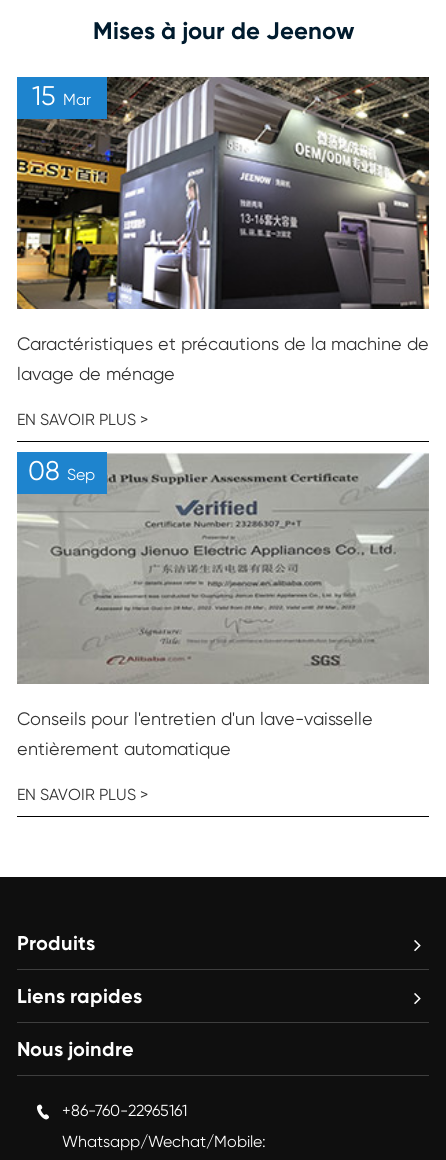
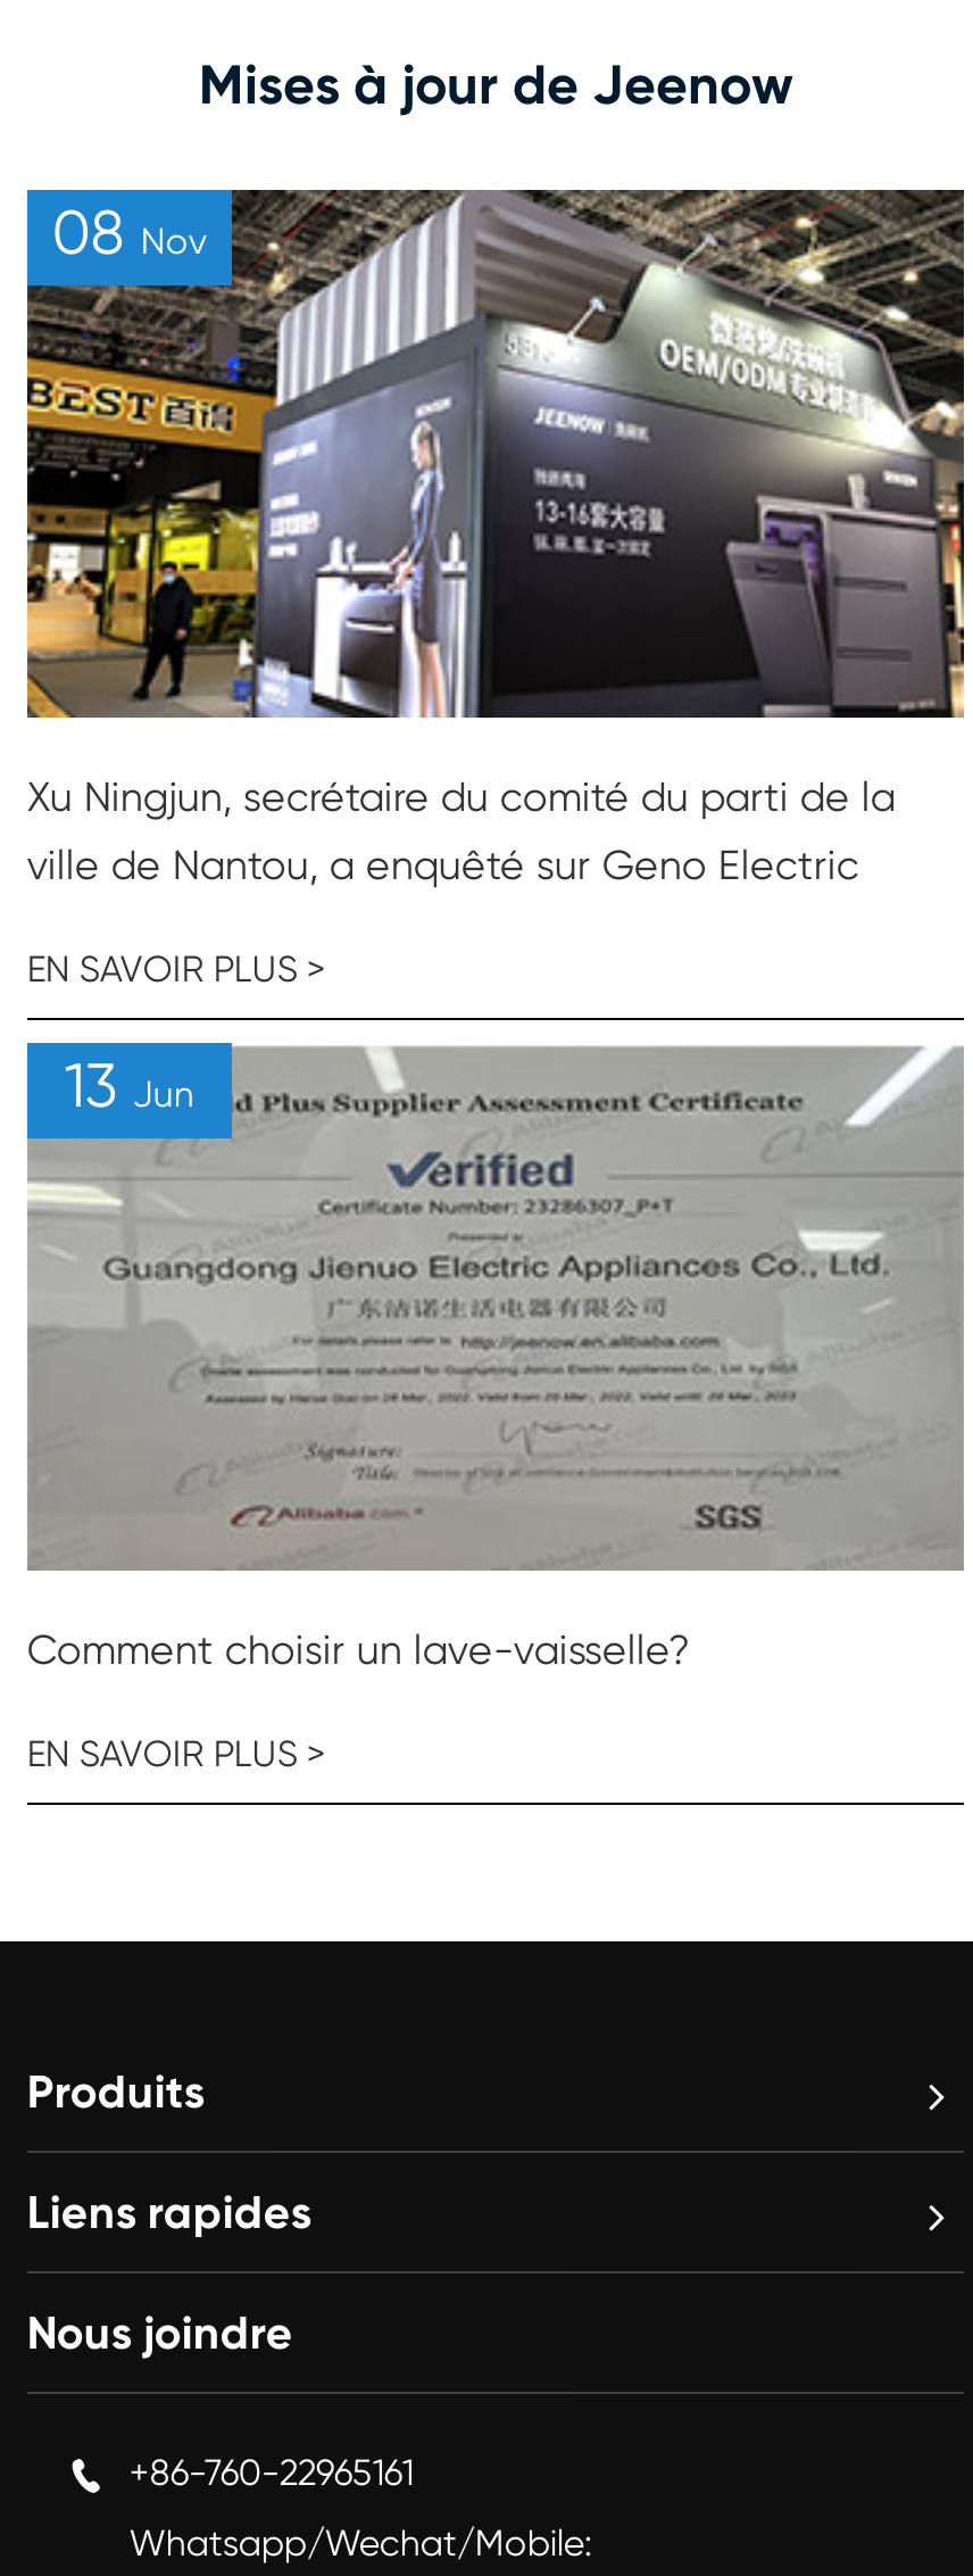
[32,80,91,111] 15 Mar -> [52,197,207,267] 08 Nov
[17,333,429,384] Caractéristiques et précautions de la machine de | lavage de ménage -> [27,773,895,889] Xu Ningjun, secrétaire du comité du parti de la | ville de Nantou, a enquêté sur Geno Electric
[28,455,95,486] 08 Sep -> [65,1050,194,1121] 13 Jun
[17,708,373,759] Conseils pour l'entretien d'un lave-vaisselle | entièrement automatique -> [27,1626,691,1674] Comment choisir un lave-vaisselle?

